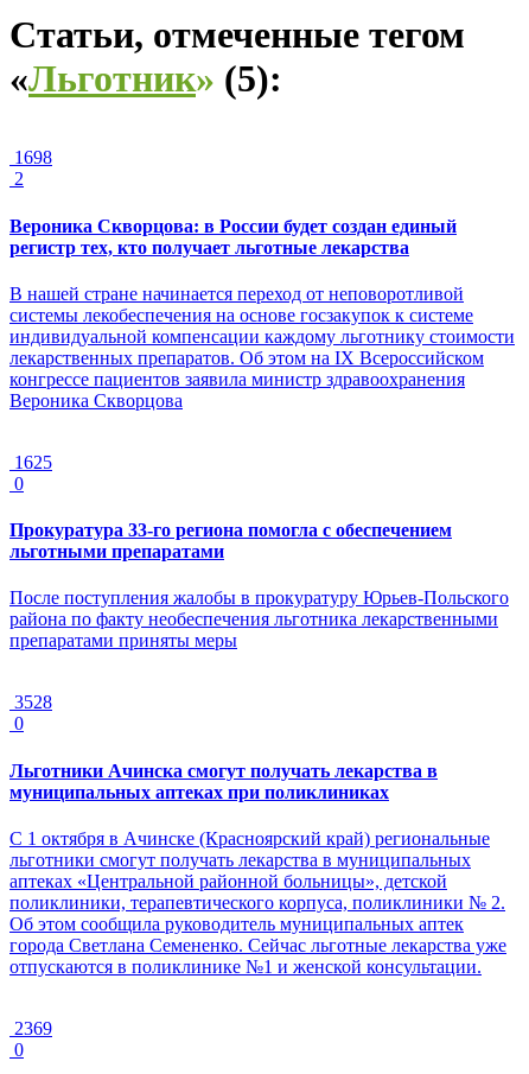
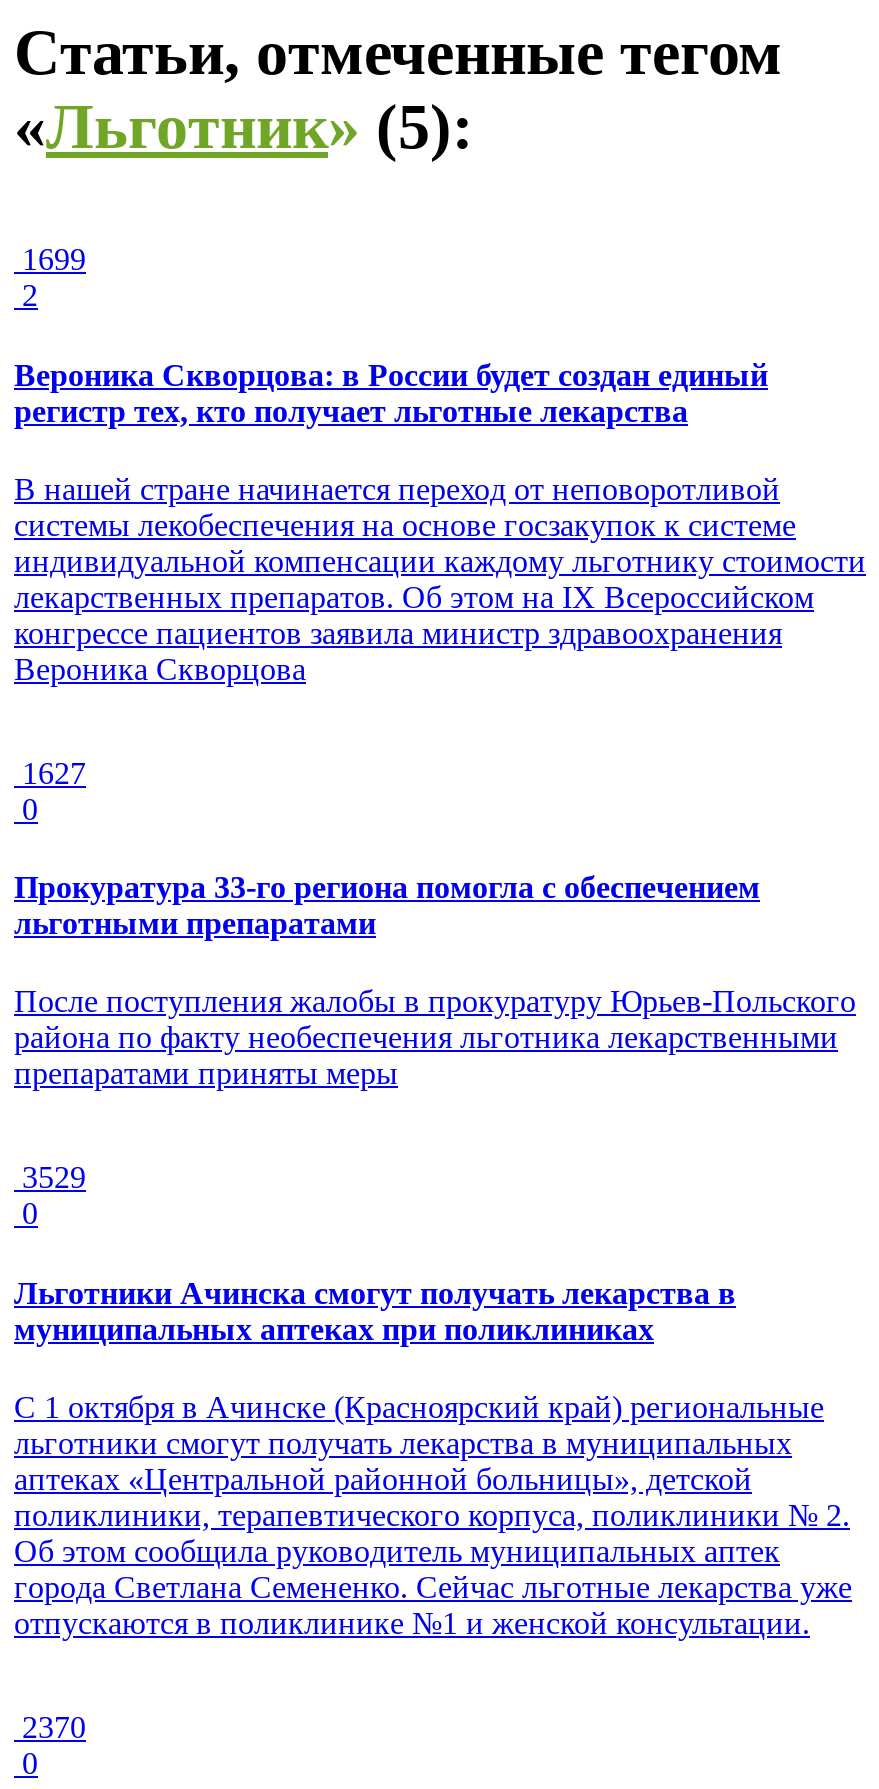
[9,148,52,168] 1698 -> [14,243,86,277] 1699
[9,452,52,472] 1625 -> [14,756,86,790] 1627
[9,692,52,713] 3528 -> [14,1161,86,1195] 3529
[9,1018,52,1038] 2369 -> [14,1710,86,1744] 2370

